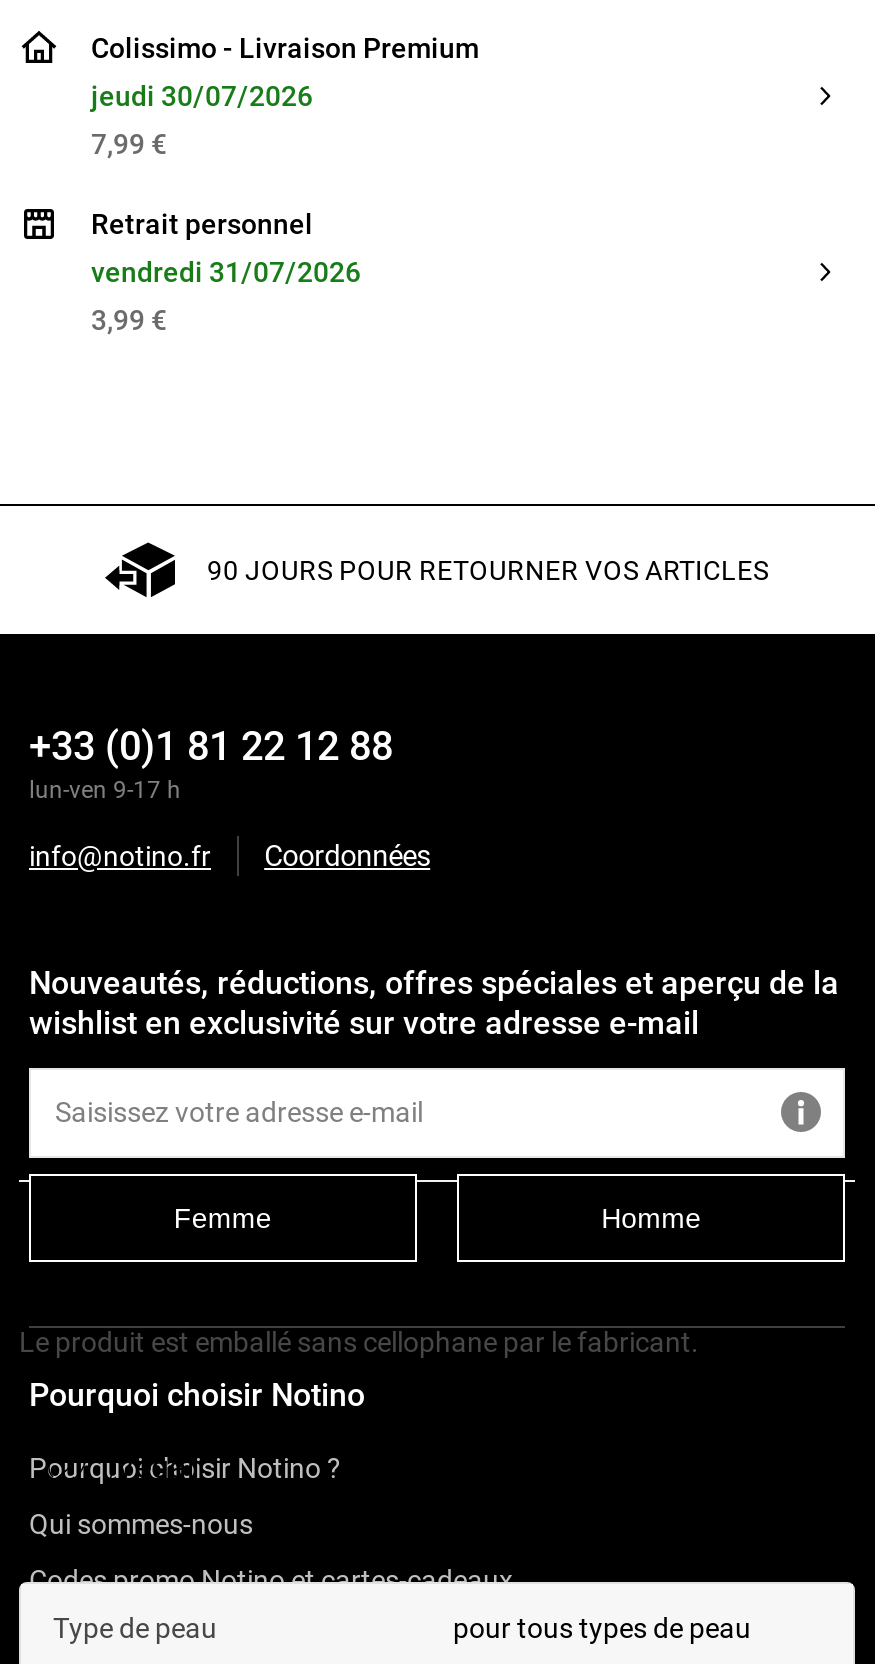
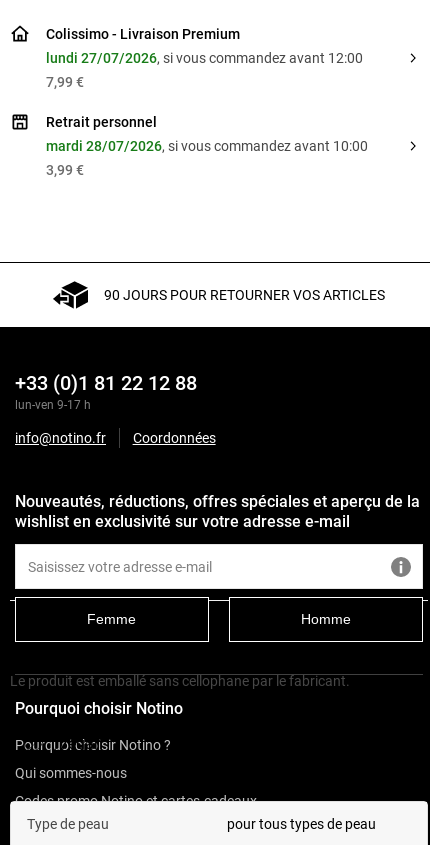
[91,80,313,112] jeudi 30/07/2026 -> [46,50,363,66] lundi 27/07/2026, si vous commandez avant 12:00
[91,256,361,288] vendredi 31/07/2026 -> [46,138,368,154] mardi 28/07/2026, si vous commandez avant 10:00

